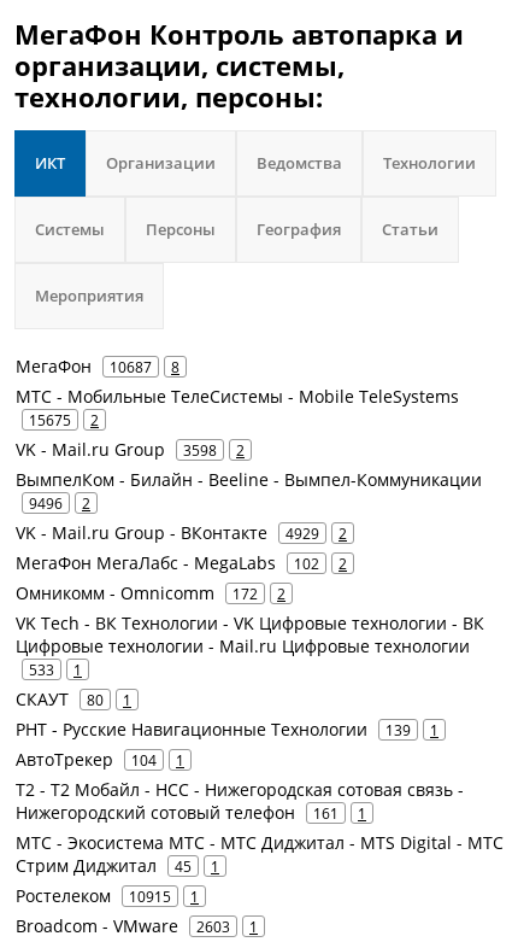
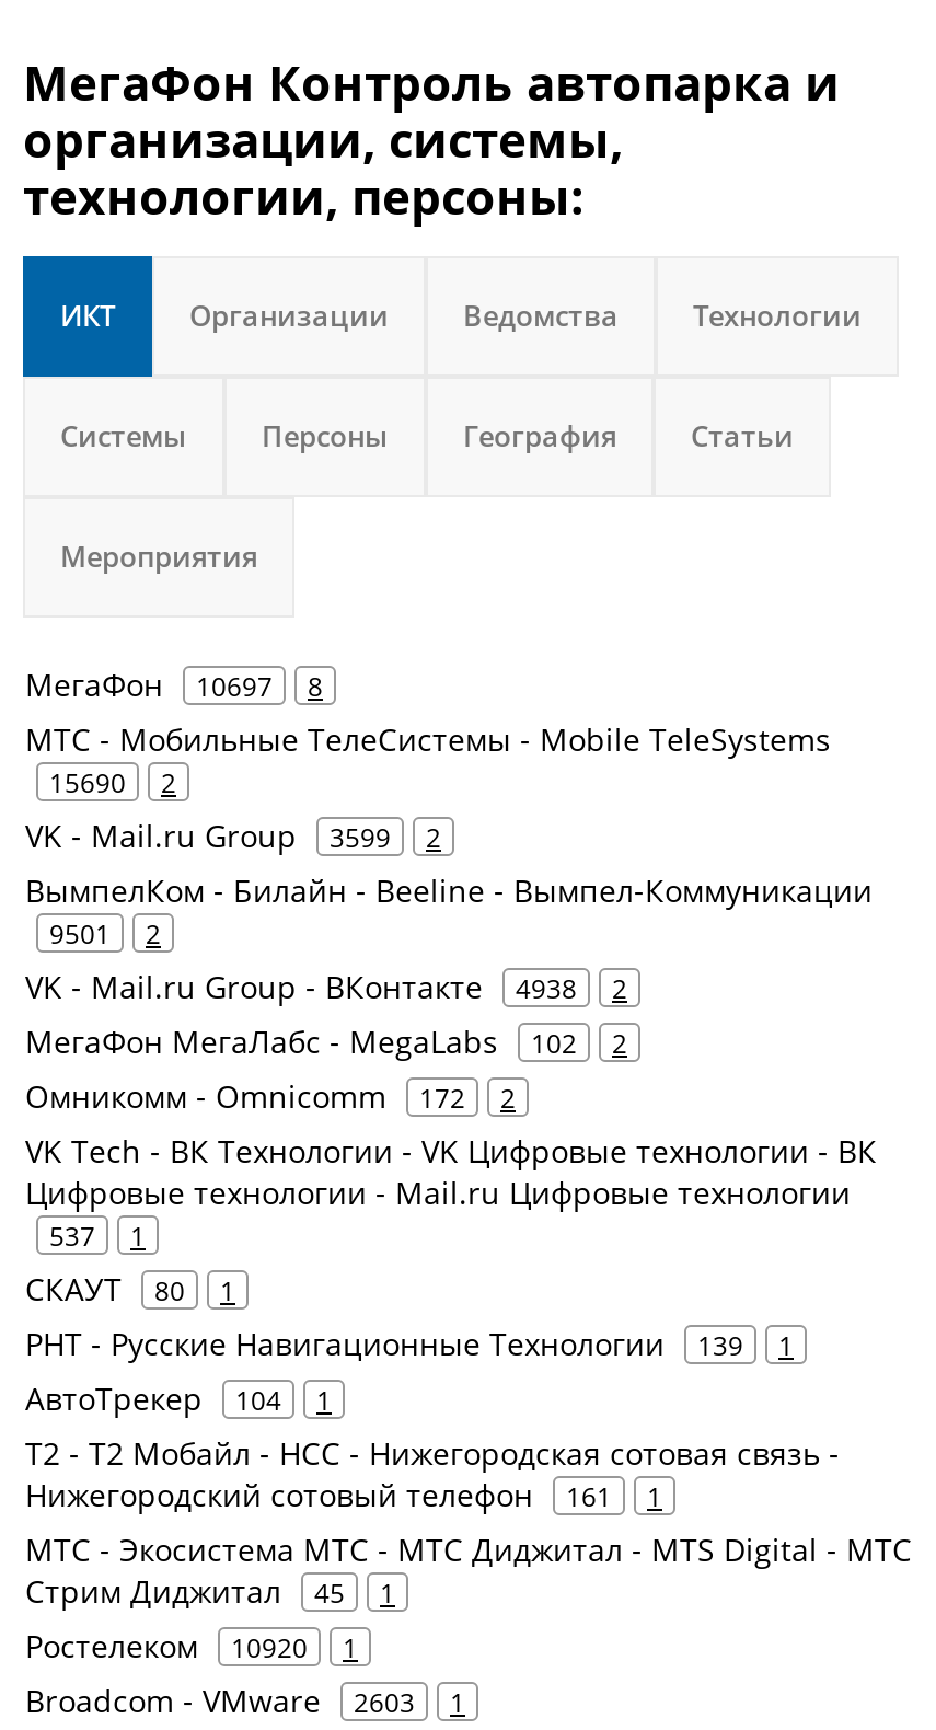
[16,355,179,378] МегаФон 10687 8 -> [25,664,323,705] МегаФон 10697 8
[29,410,99,429] 15675 2 -> [49,764,176,799] 15690 2
[16,438,245,461] VK - Mail.ru Group 3598 2 -> [25,815,441,856] VK - Mail.ru Group 3599 2
[29,493,90,513] 9496 2 -> [49,915,161,950] 9501 2
[16,521,347,544] VK - Mail.ru Group - ВКонтакте 4929 2 -> [25,966,627,1007] VK - Mail.ru Group - ВКонтакте 4938 2
[29,660,82,679] 533 1 -> [49,1218,146,1253] 537 1
[16,884,199,907] Ростелеком 10915 1 -> [25,1625,358,1666] Ростелеком 10920 1

